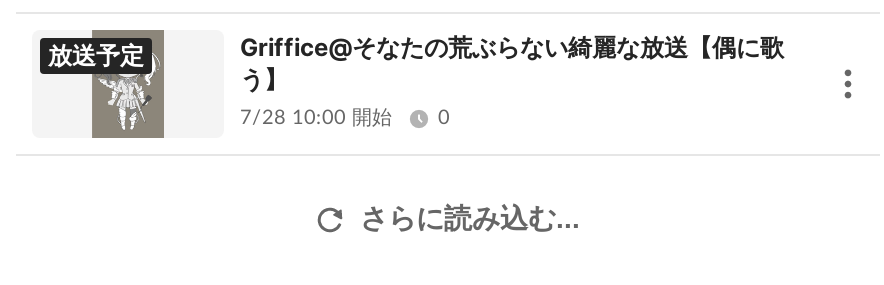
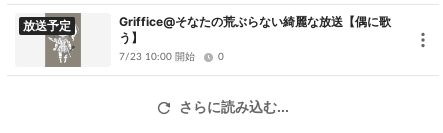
[240,107,392,127] 7/28 10:00 開始 -> [119,52,195,62] 7/23 10:00 開始

